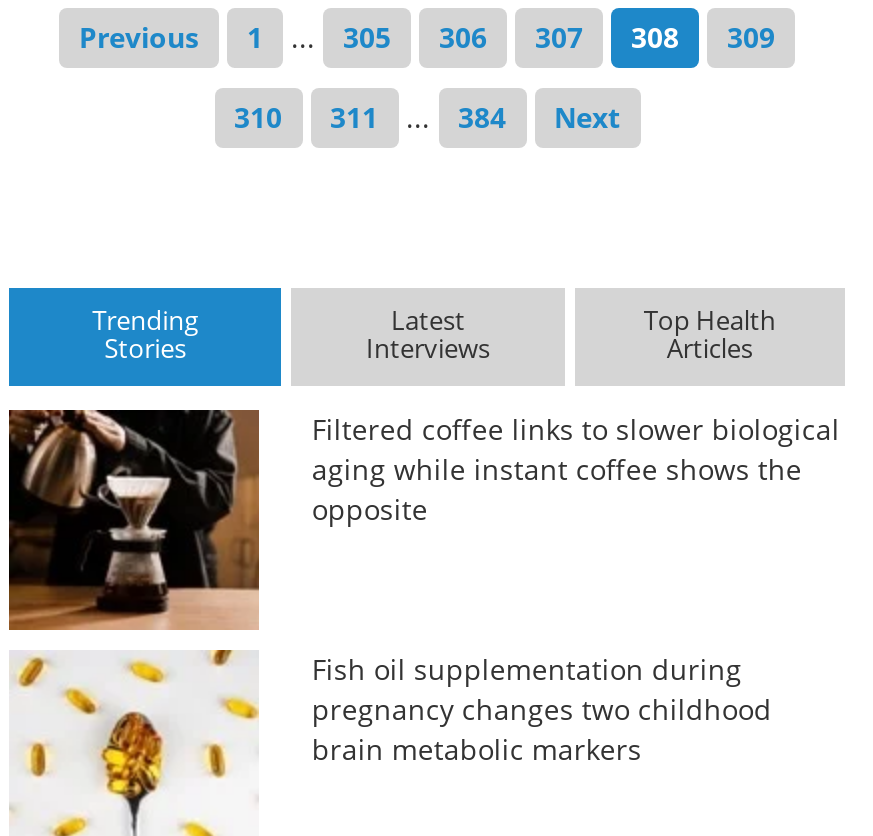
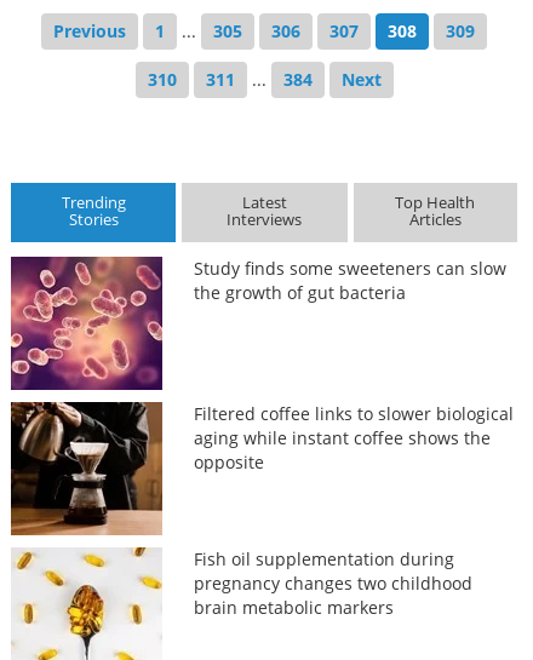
none -> [10,256,507,391] [image] | Study finds some sweeteners can slow | the growth of gut bacteria

